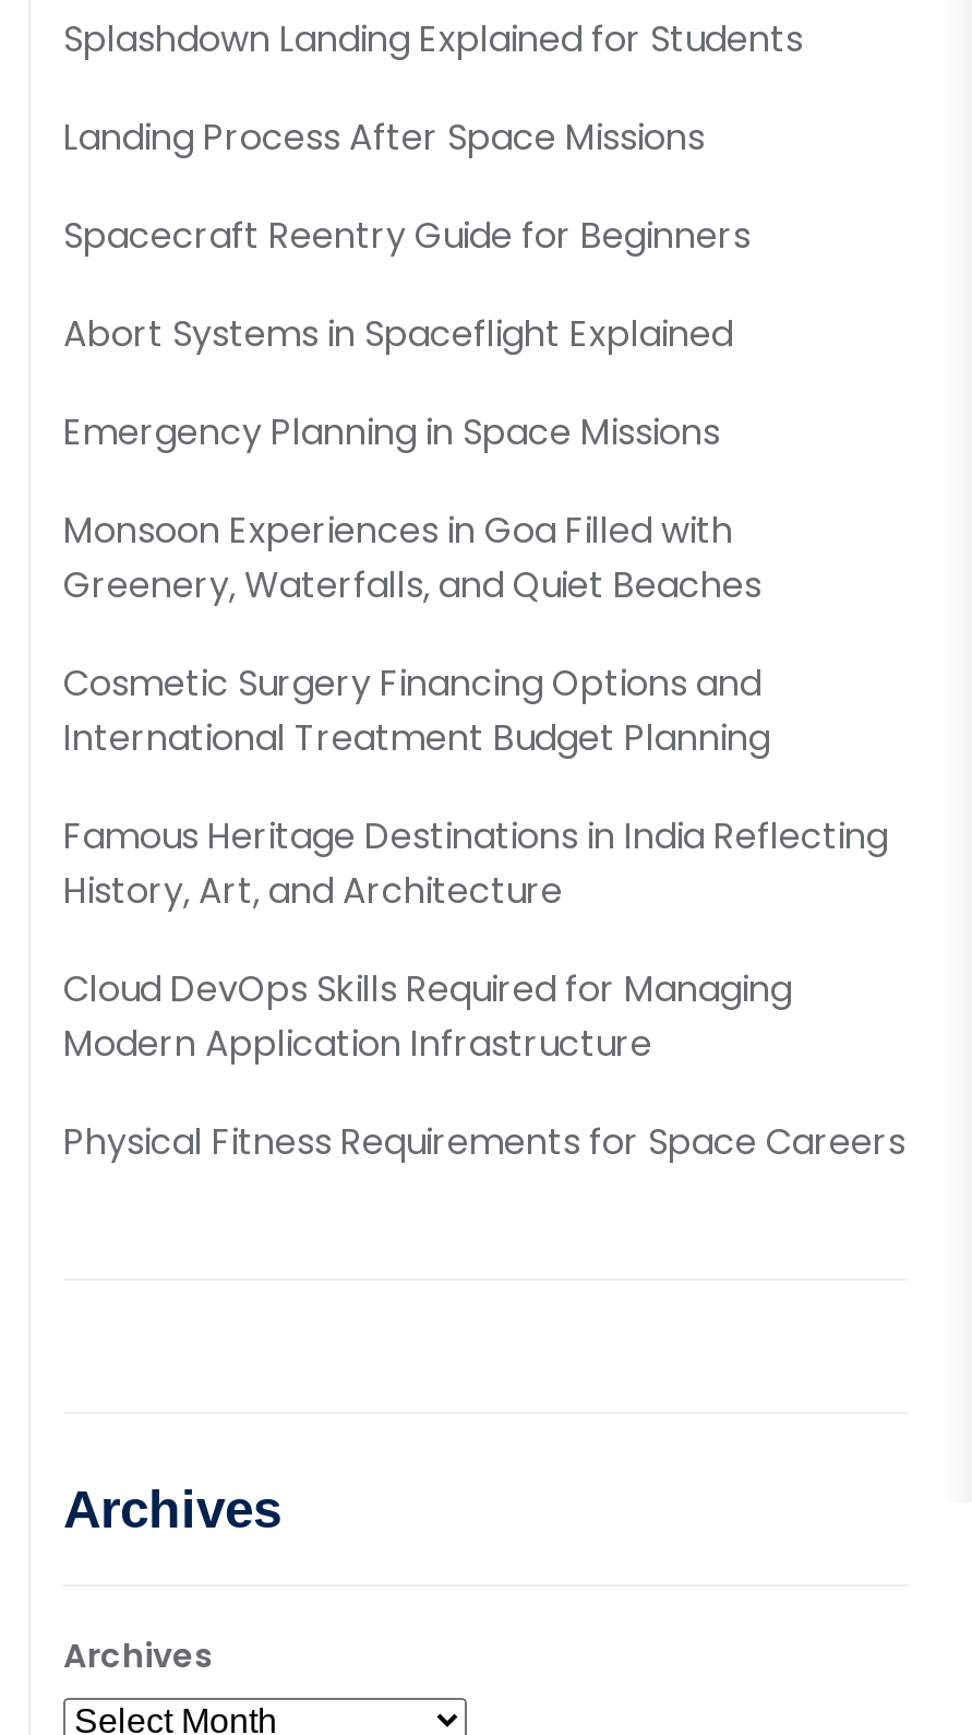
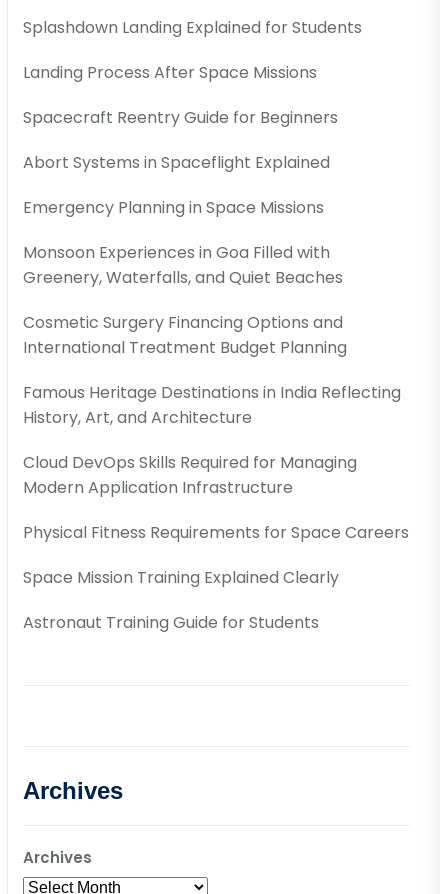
none -> [23,566,339,634] Space Mission Training Explained Clearly | Astronaut Training Guide for Students

